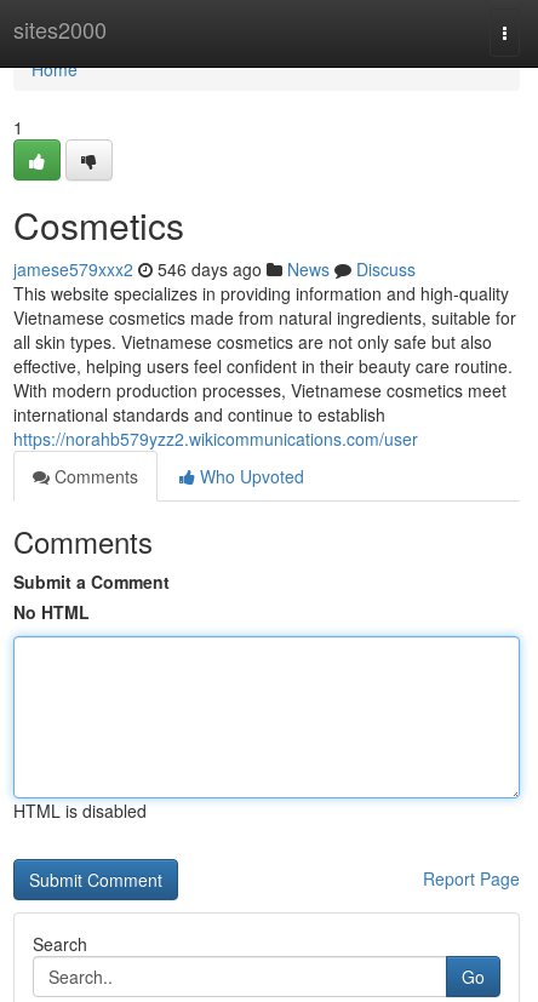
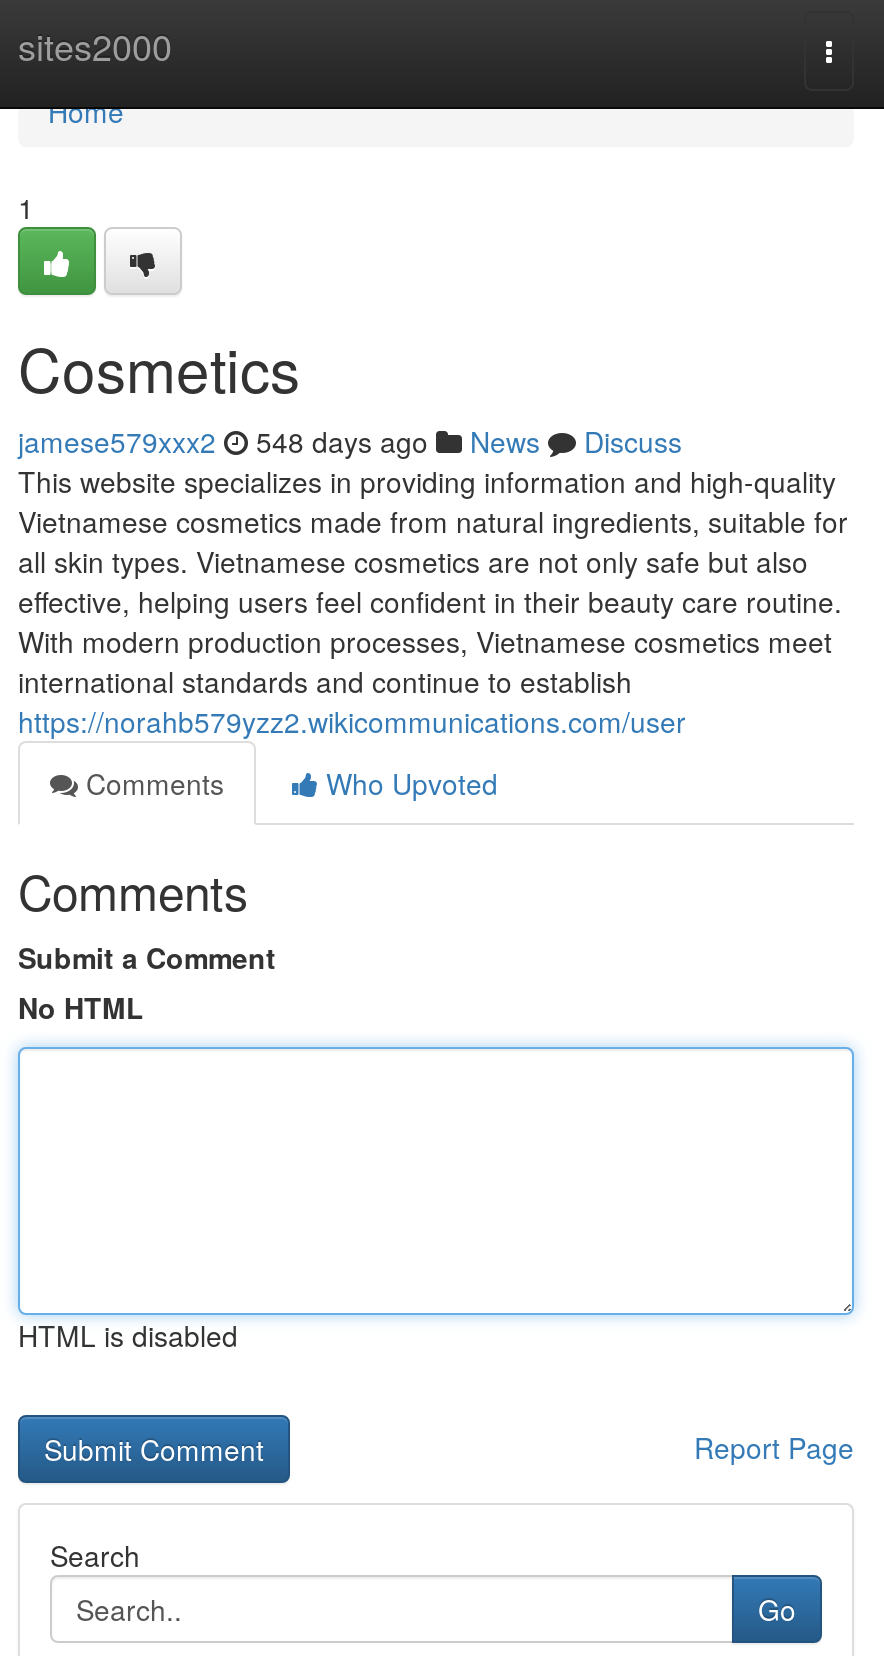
[13,257,416,281] jamese579xxx2 546 days ago News Discuss -> [18,421,682,461] jamese579xxx2 548 days ago News Discuss

